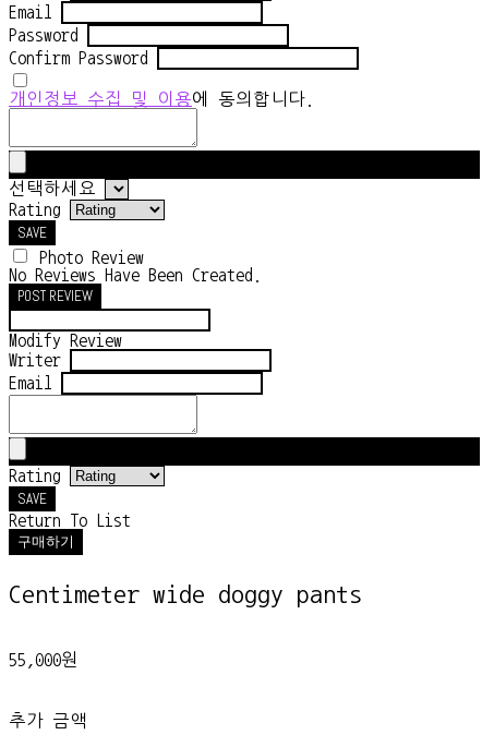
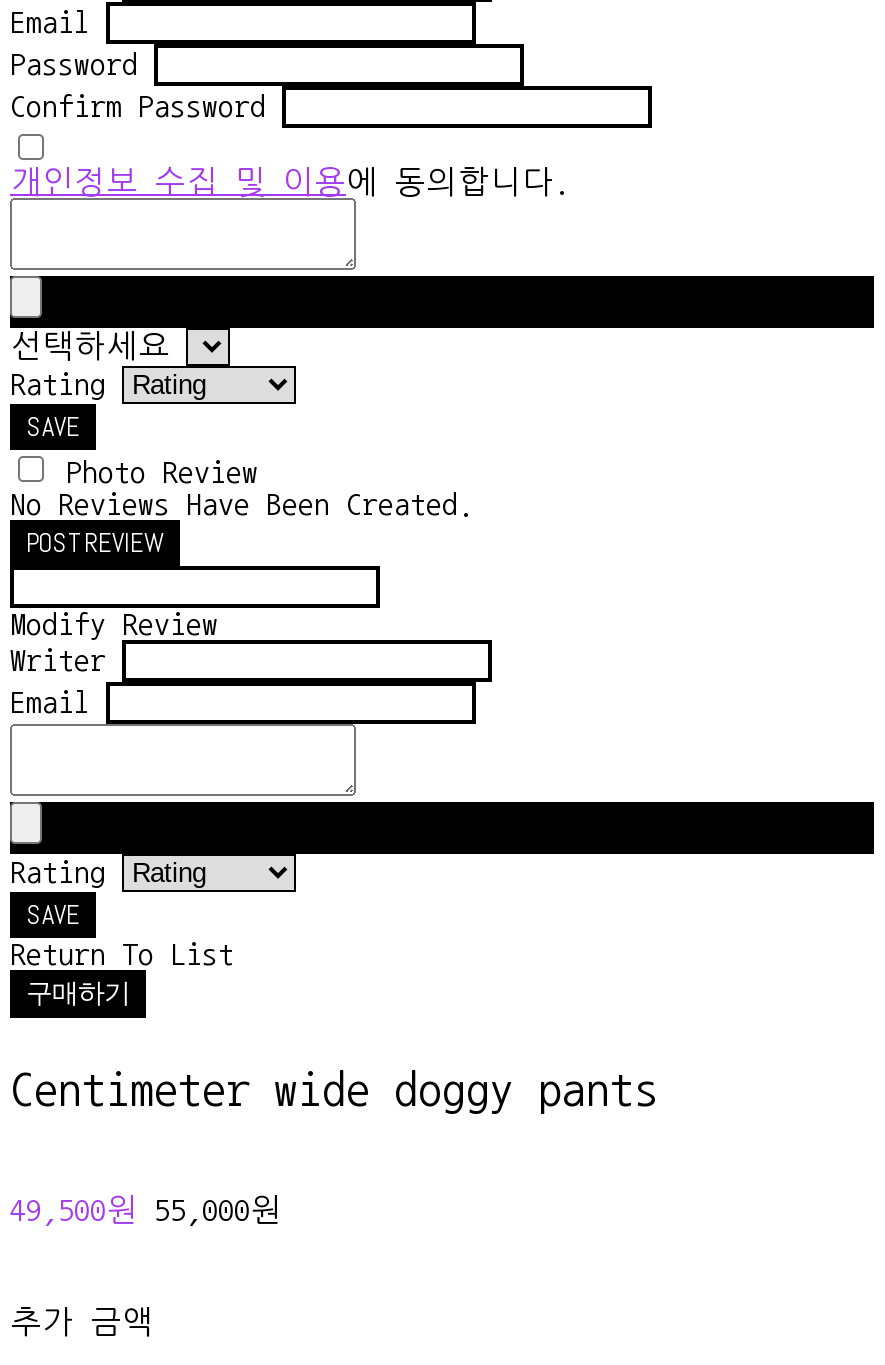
[9,651,79,668] 55,000원 -> [10,1194,282,1226] 49,500원 55,000원

